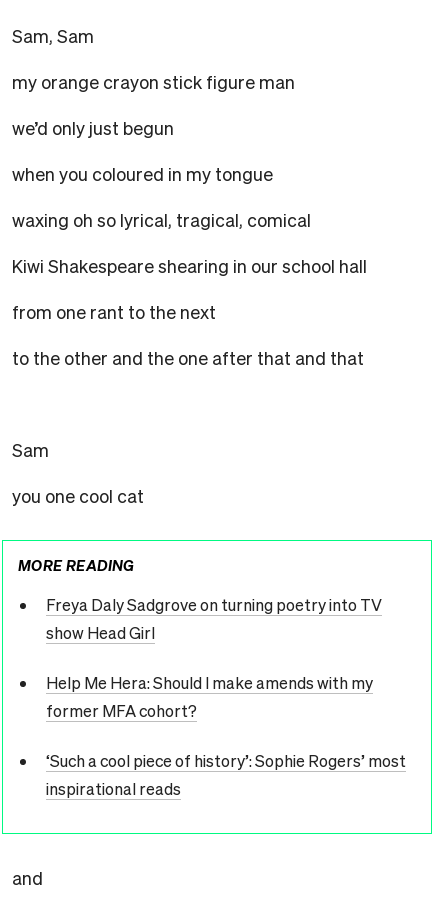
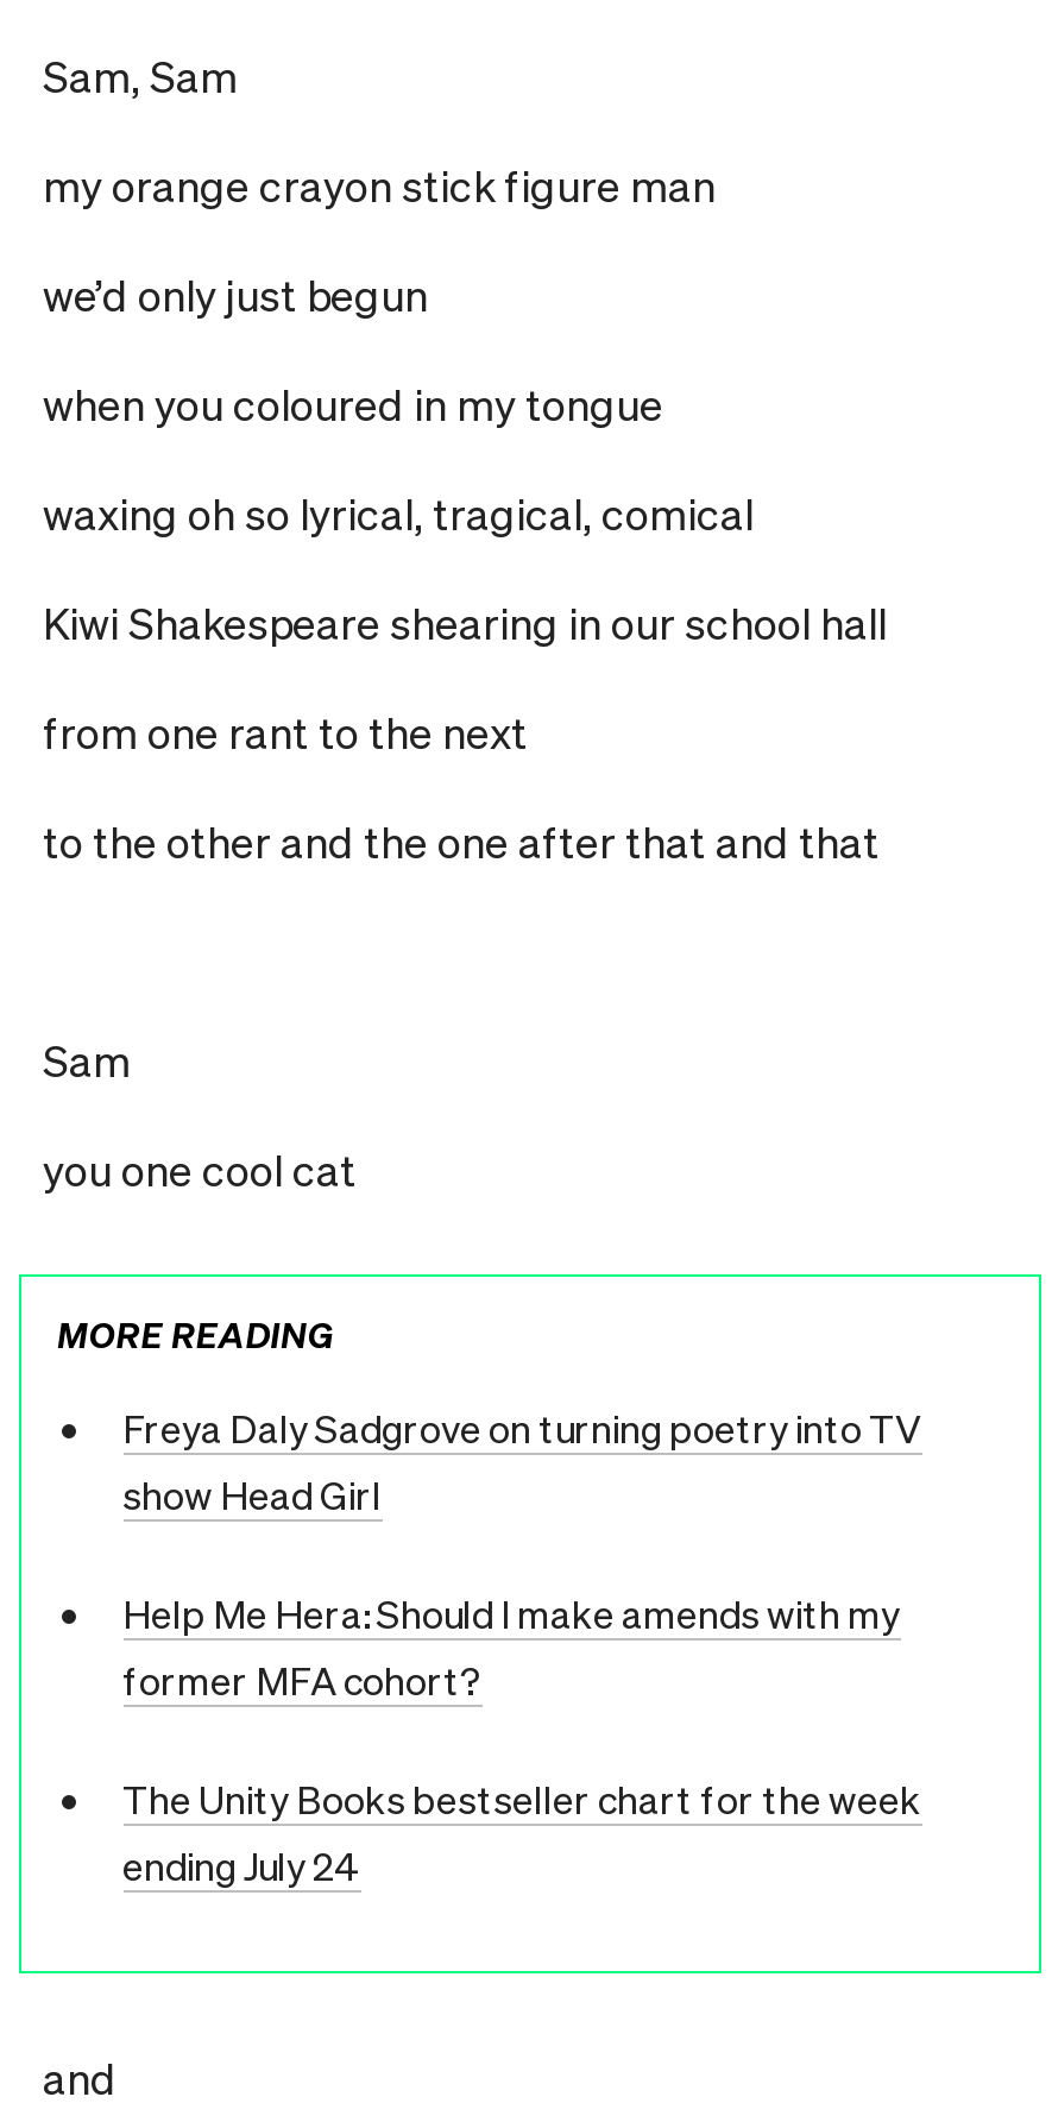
[45,750,405,799] ‘Such a cool piece of history’: Sophie Rogers’ most | inspirational reads -> [122,1775,921,1891] The Unity Books bestseller chart for the week | ending July 24

